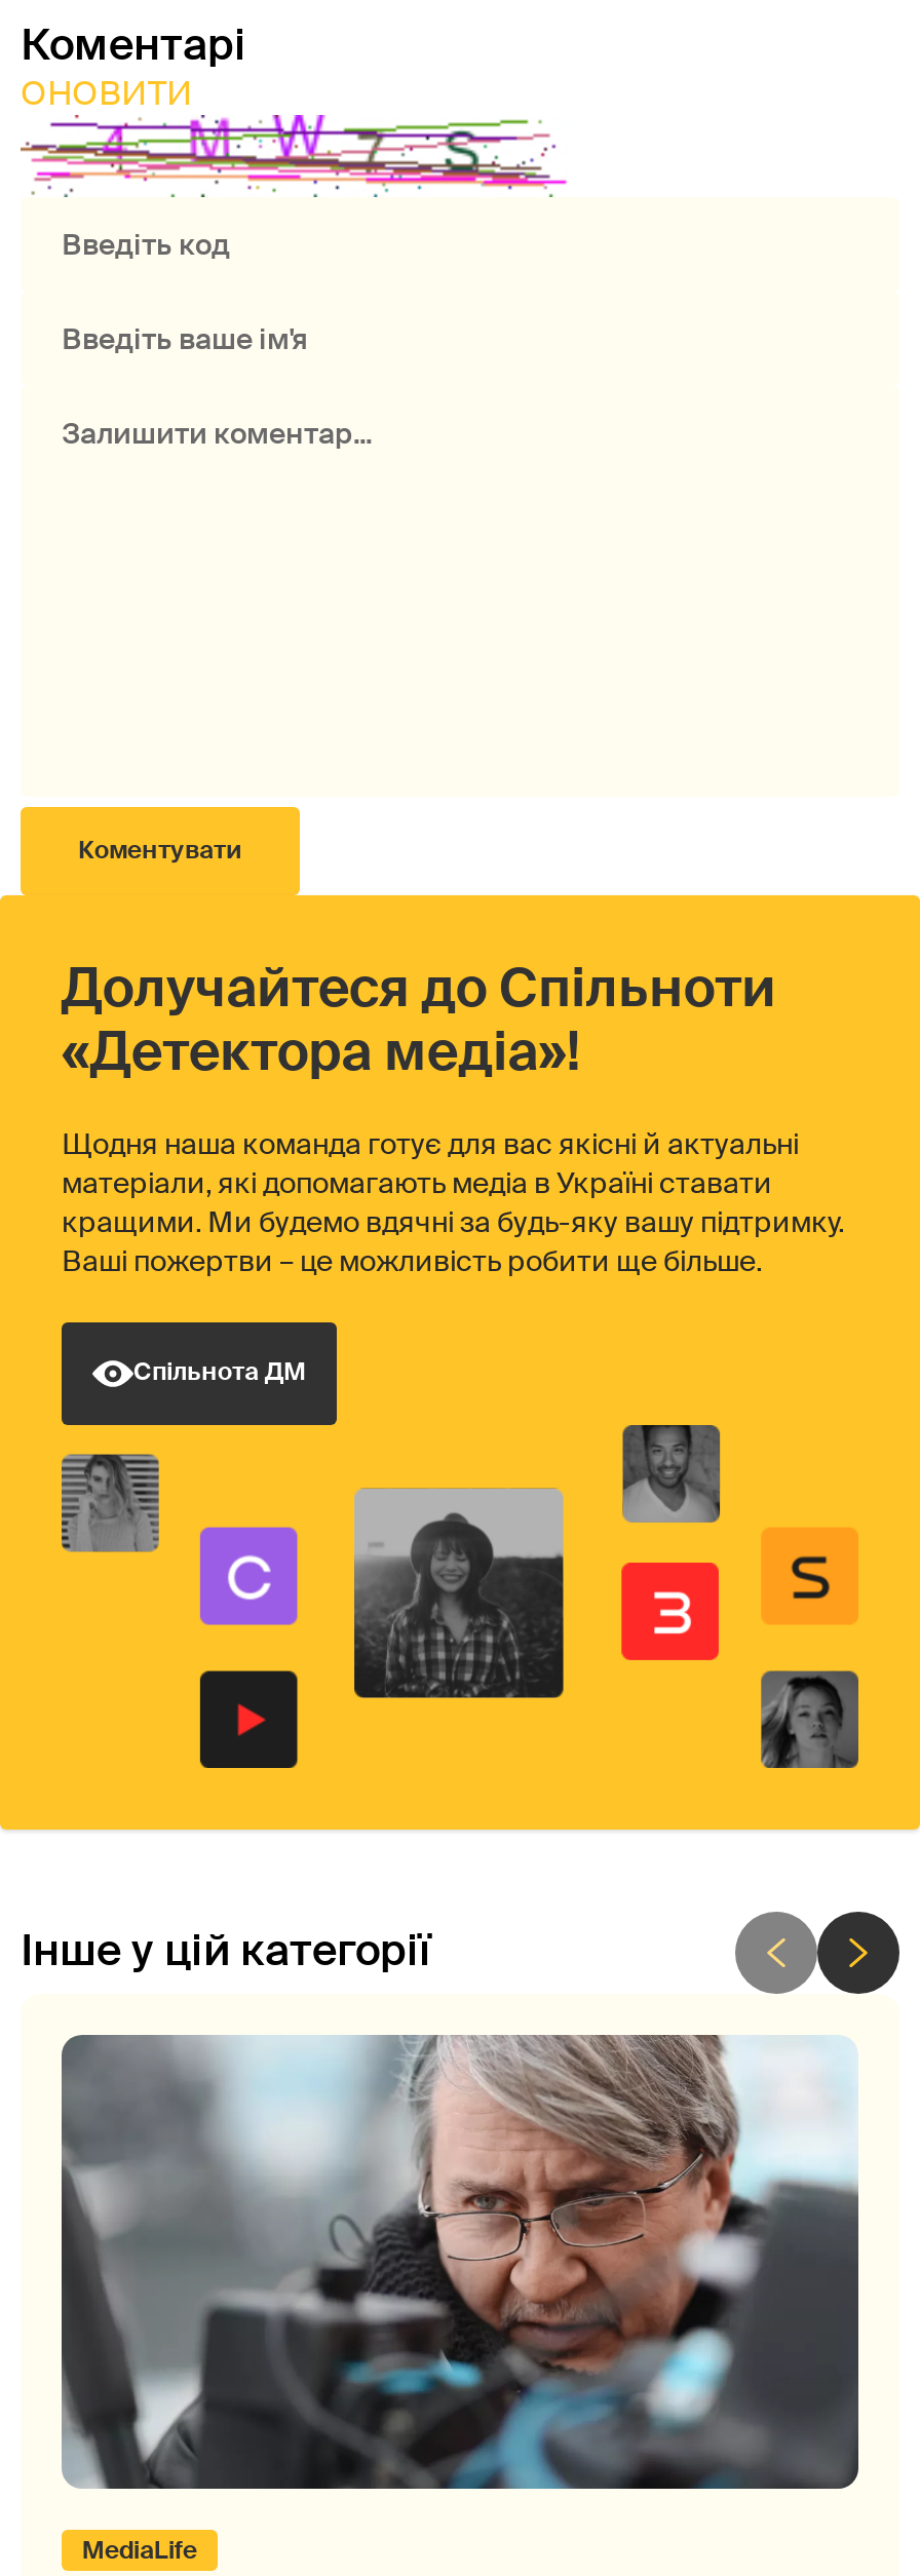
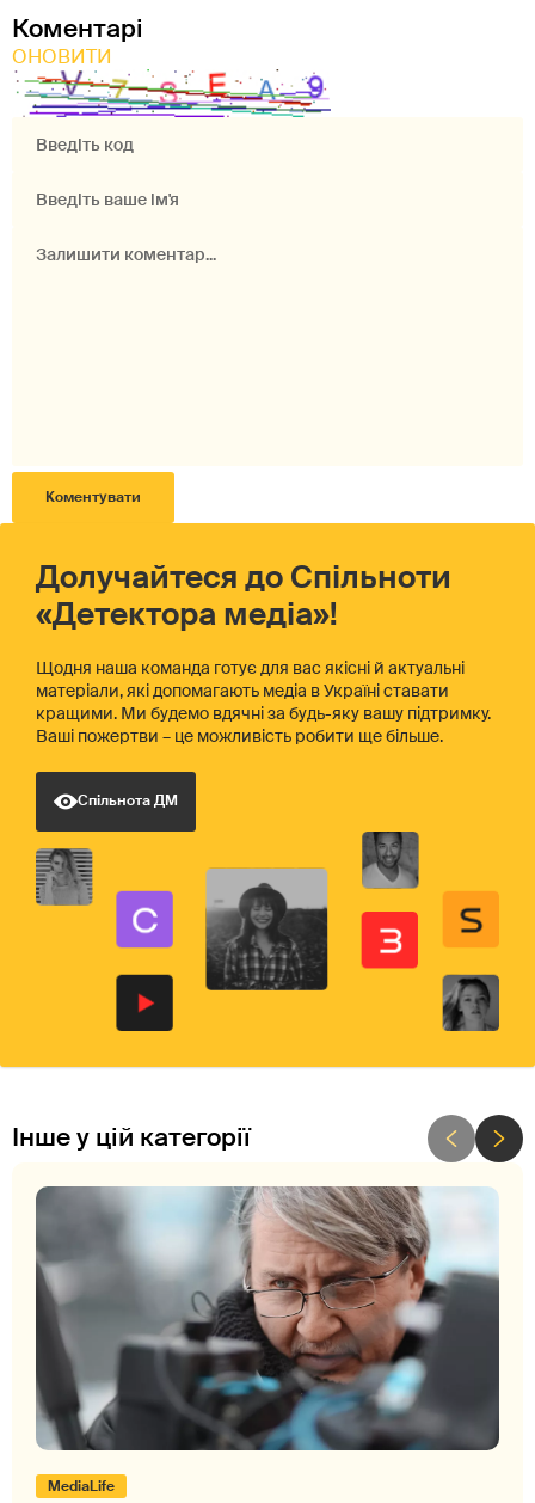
[18,113,567,197] [image] -> [13,68,331,118] [image]

